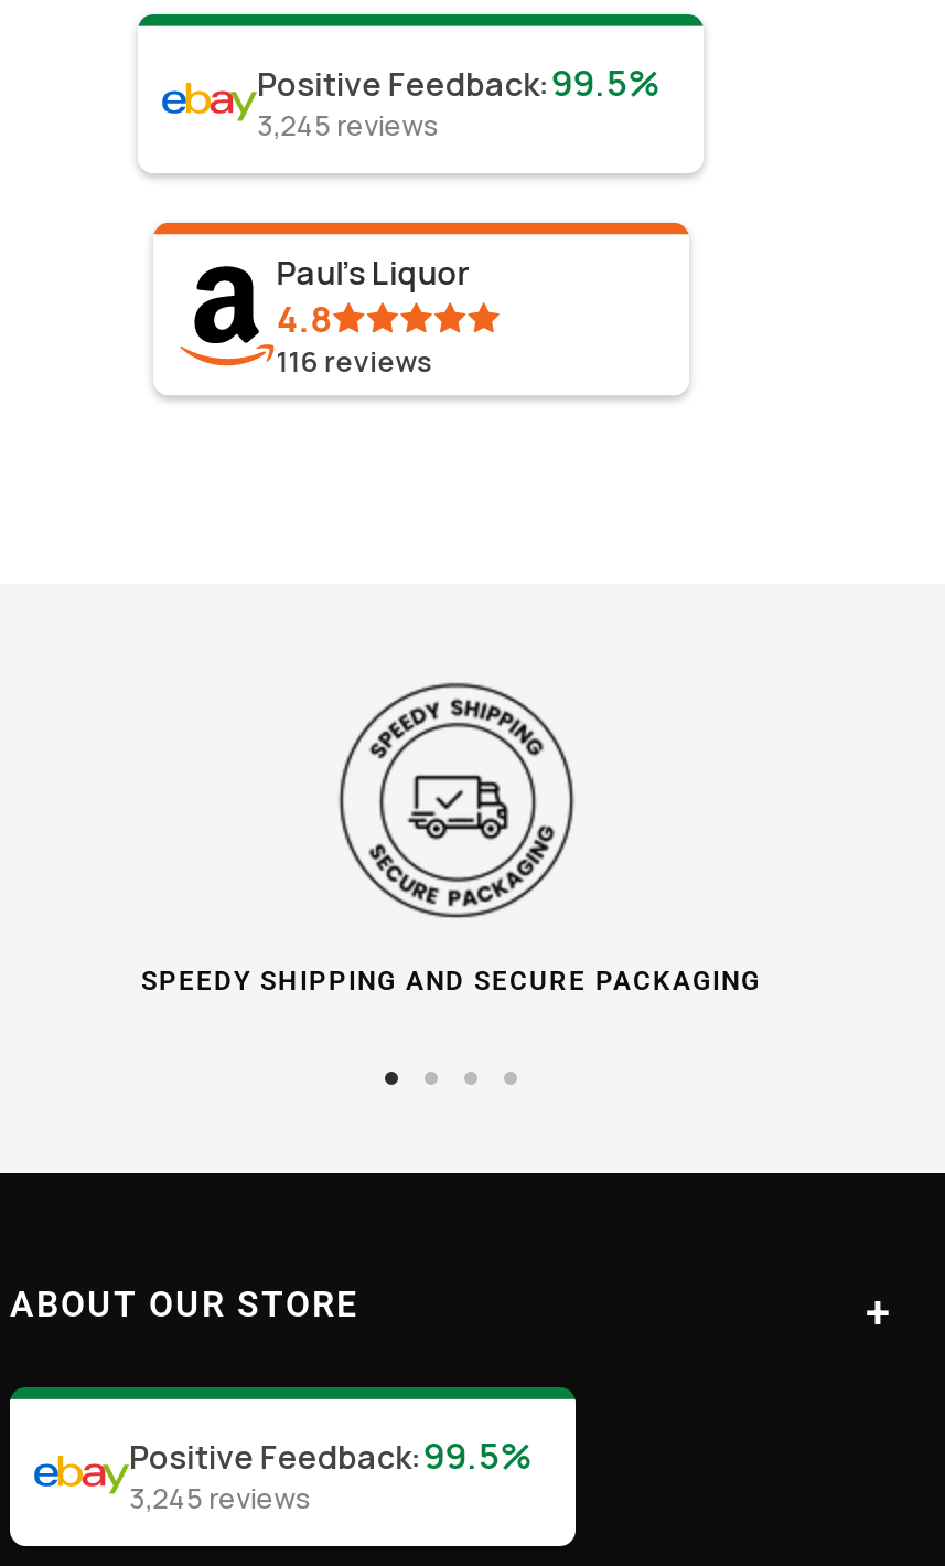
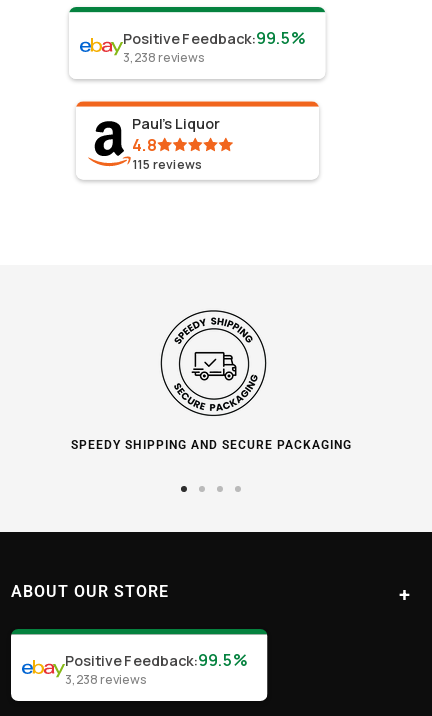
[256,106,438,144] 3,245 reviews -> [122,49,204,66] 3,238 reviews
[276,342,433,380] 116 reviews -> [132,156,202,173] 115 reviews
[129,1479,312,1517] 3,245 reviews -> [65,671,147,688] 3,238 reviews

